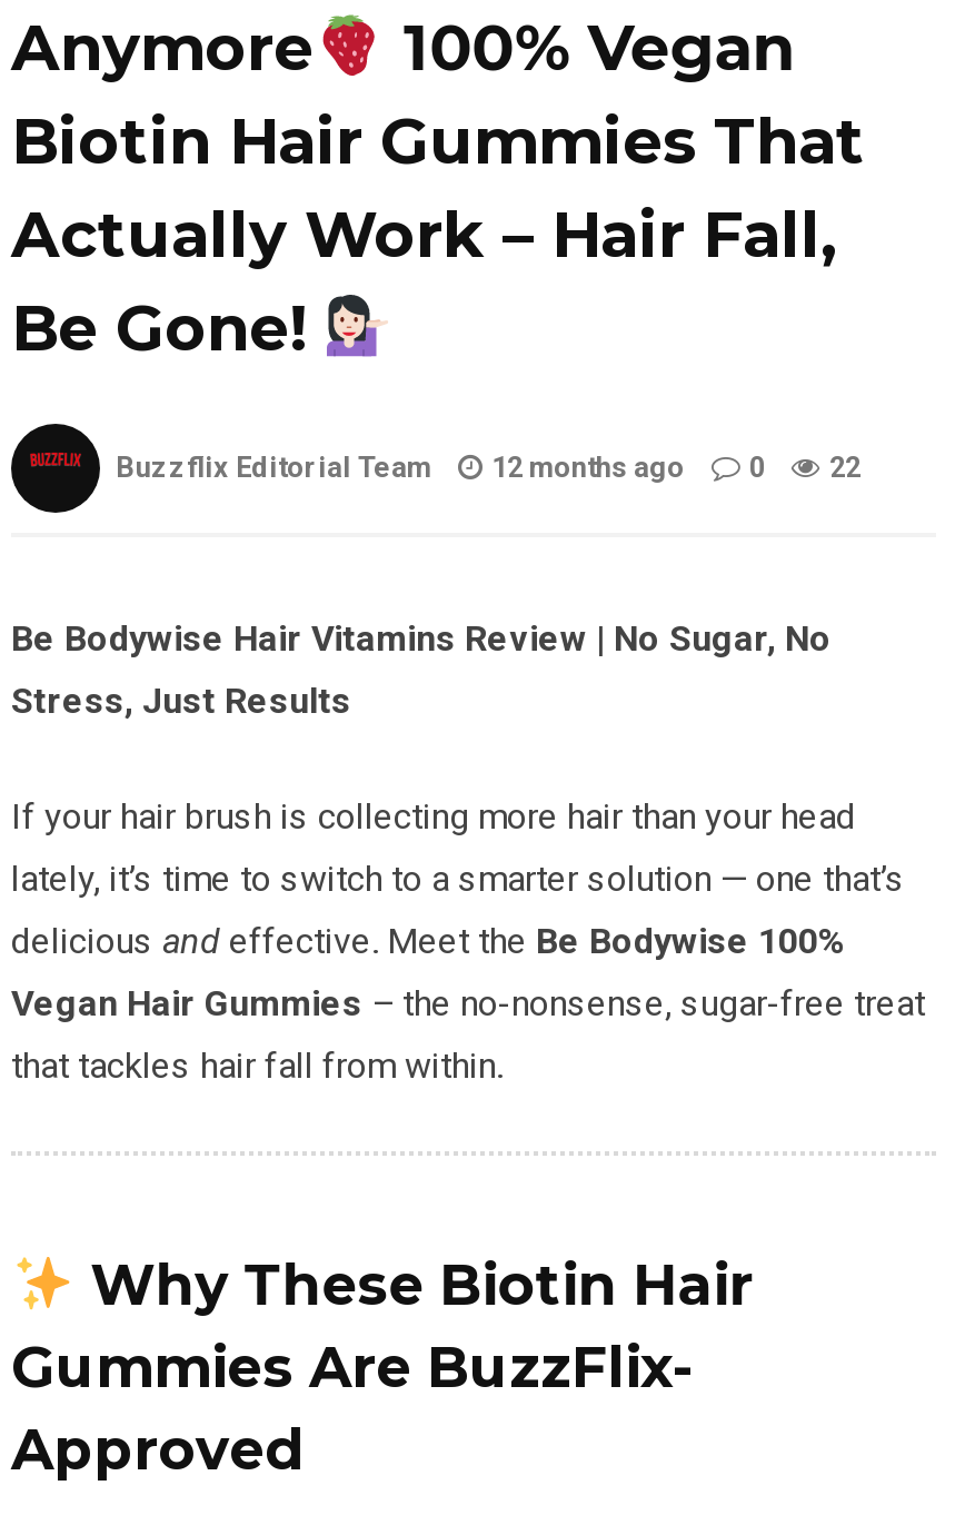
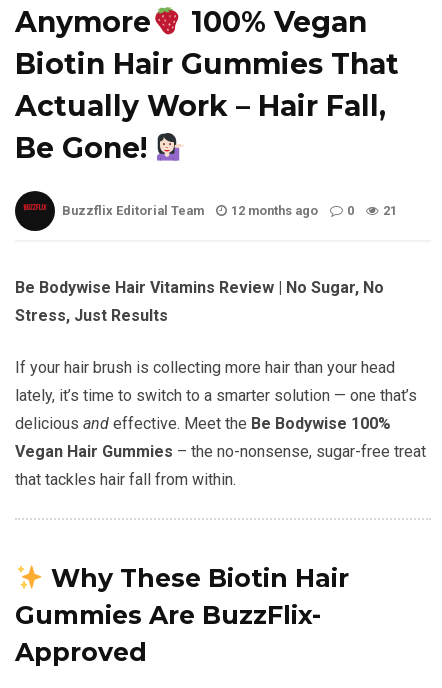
[116,451,861,484] Buzzflix Editorial Team 12 months ago 0 22 -> [62,203,397,218] Buzzflix Editorial Team 12 months ago 0 21

